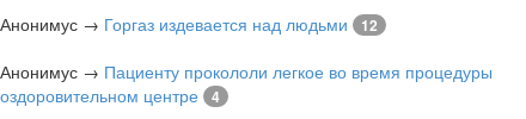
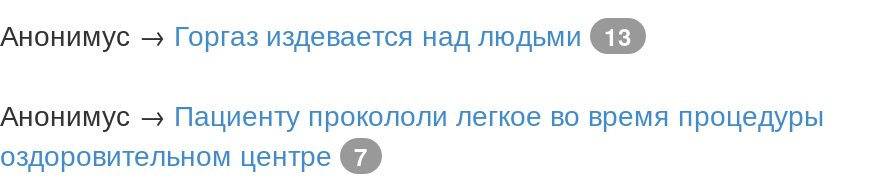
[361,15,378,36] 12 -> [604,19,632,55] 13
[0,84,220,107] оздоровительном центре 4 -> [0,135,368,175] оздоровительном центре 7

